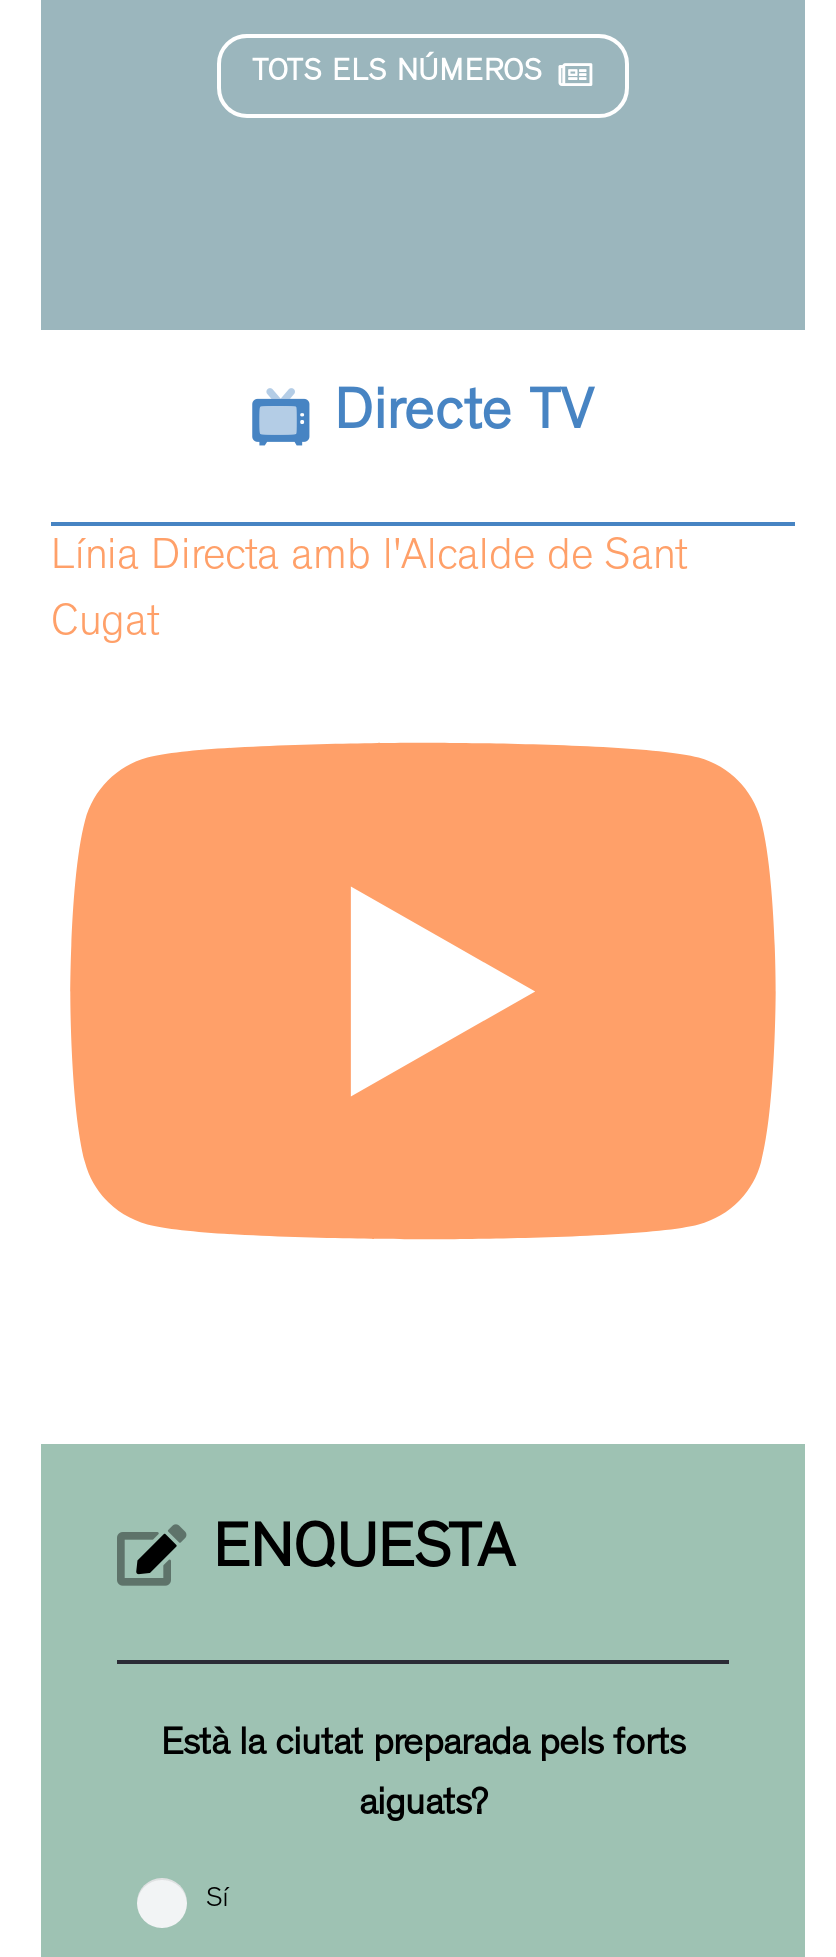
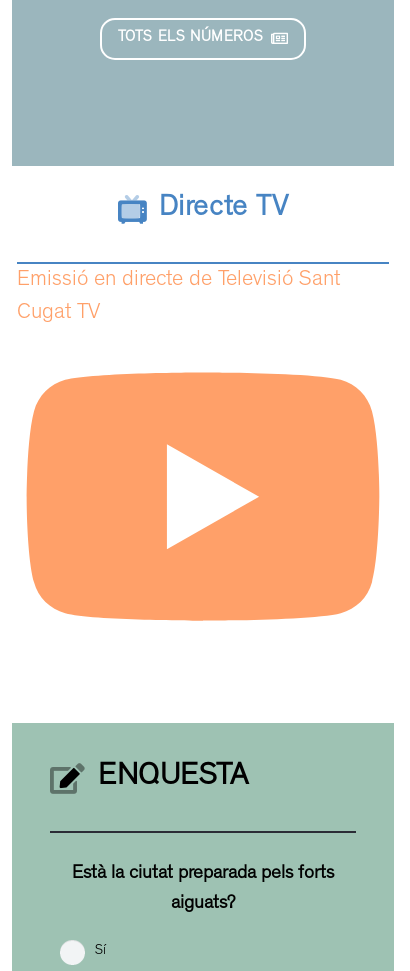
[51,539,687,583] Línia Directa amb l'Alcalde de Sant -> [17,270,340,292] Emissió en directe de Televisió Sant
[51,605,159,649] Cugat -> [17,303,100,325] Cugat TV

